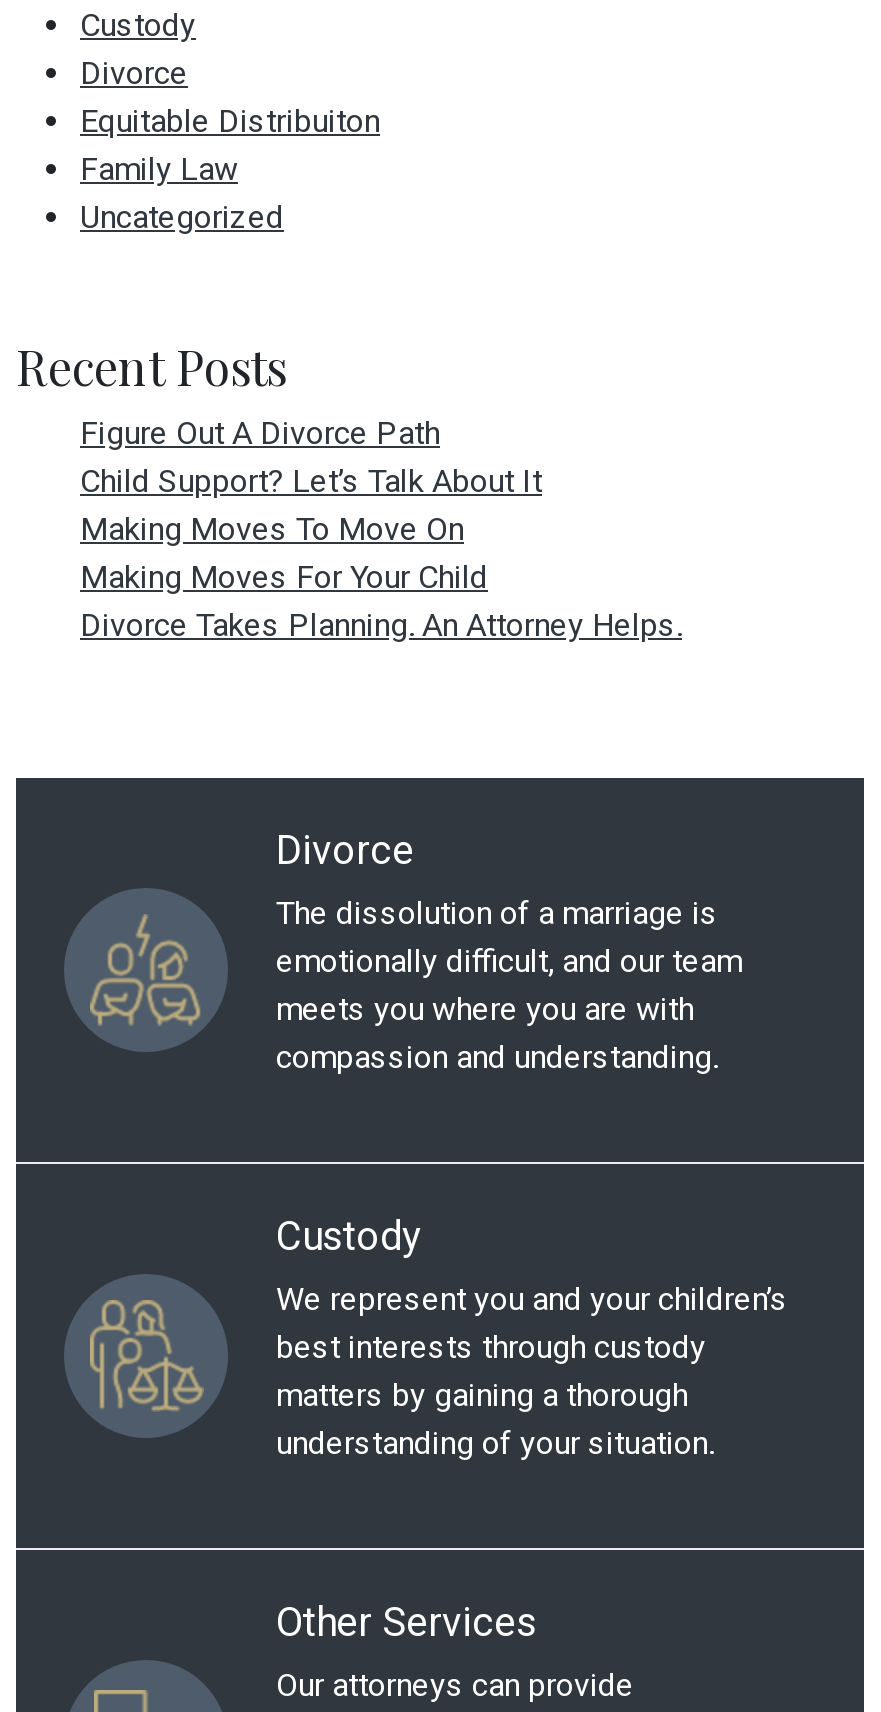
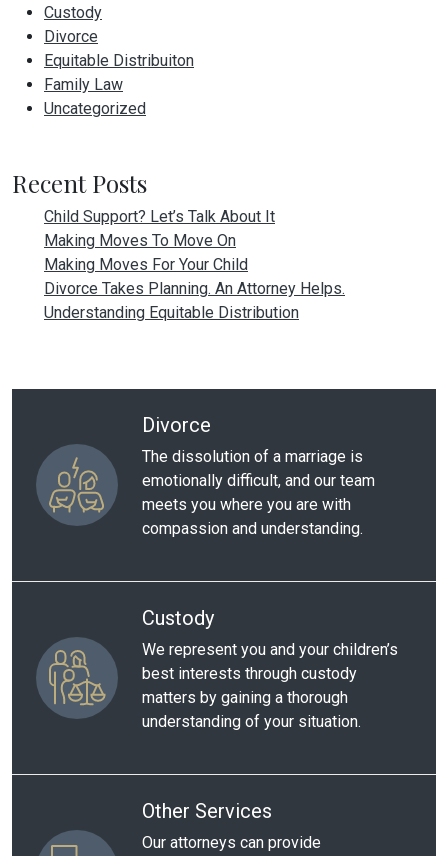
[80,414,440,452] Figure Out A Divorce Path -> none
moved [80,462,682,644] -> [44,207,345,298]: Child Support? Let’s Talk About It | Making Moves To Move On | Making Moves For Your Child | Divorce Takes Planning. An Attorney Helps.
none -> [44,303,299,322] Understanding Equitable Distribution

